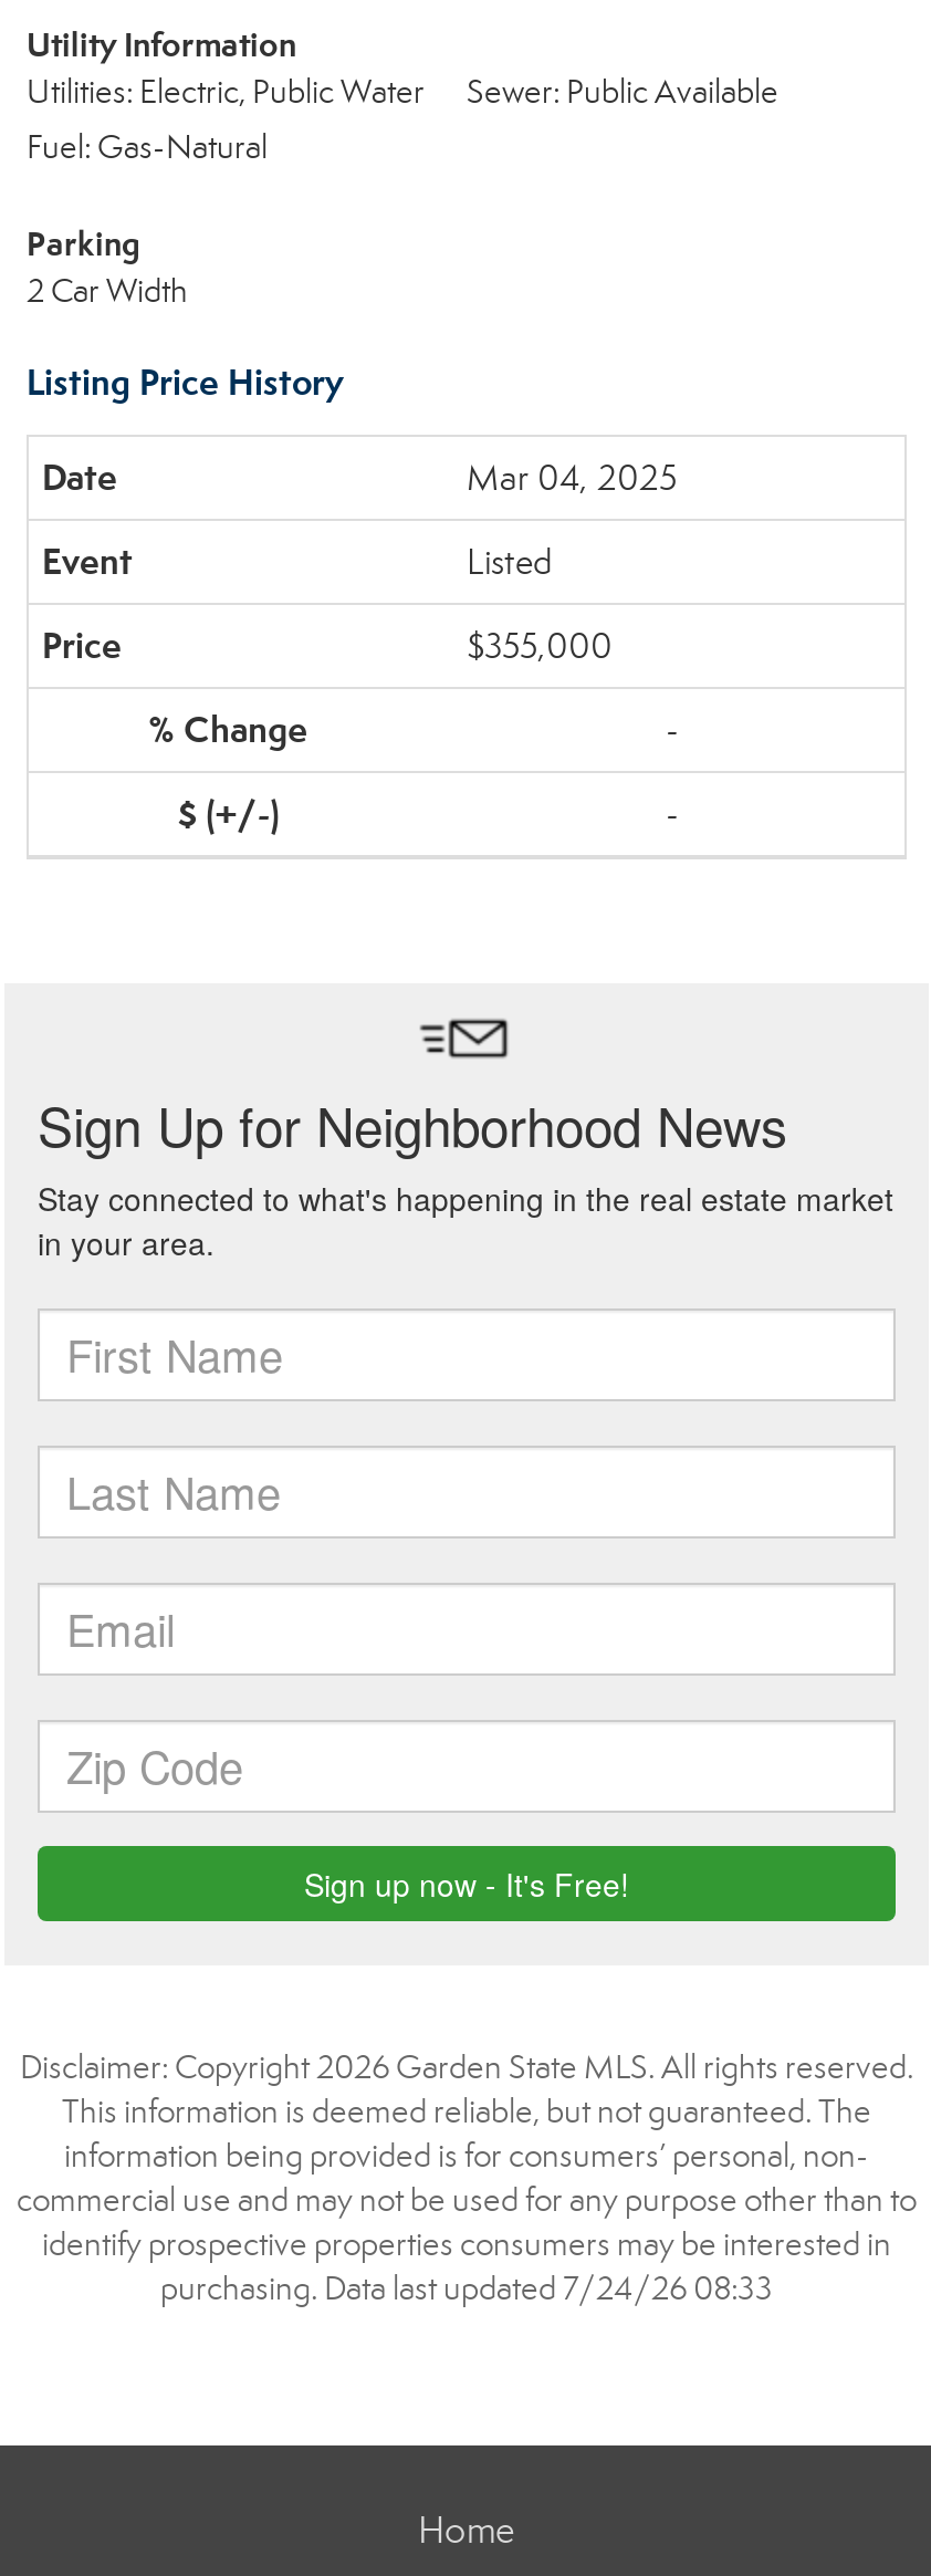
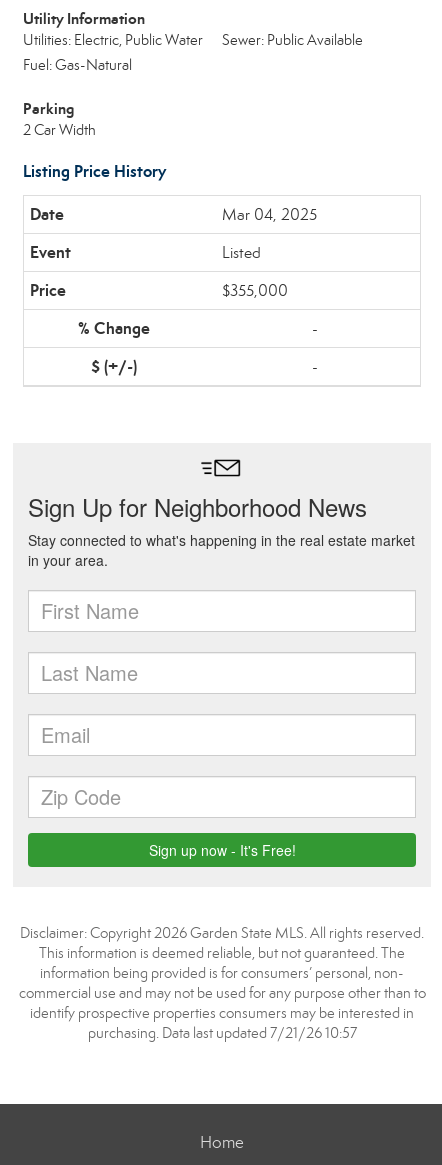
[160,2269,773,2308] purchasing. Data last updated 7/24/26 08:33 -> [87,1024,356,1042] purchasing. Data last updated 7/21/26 10:57

